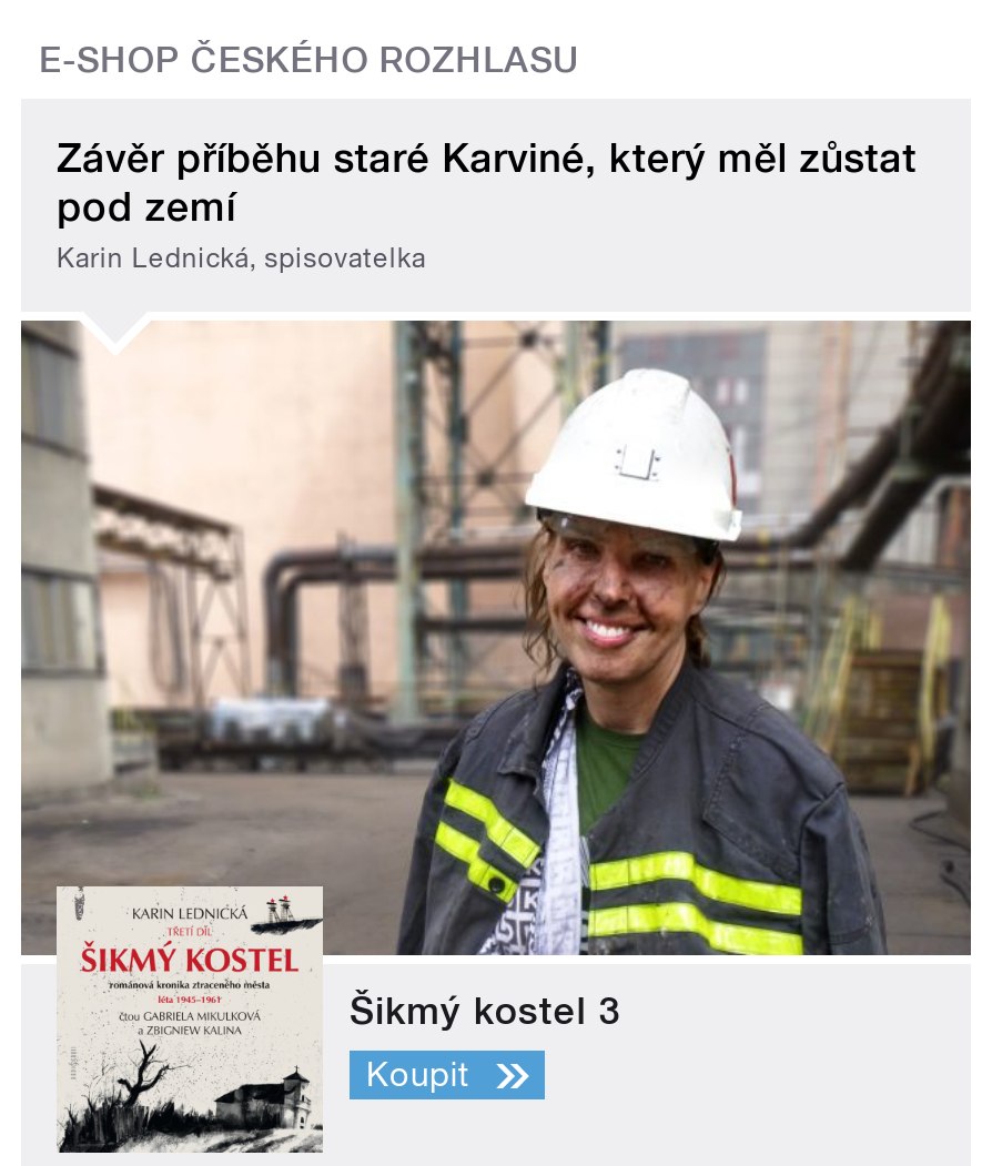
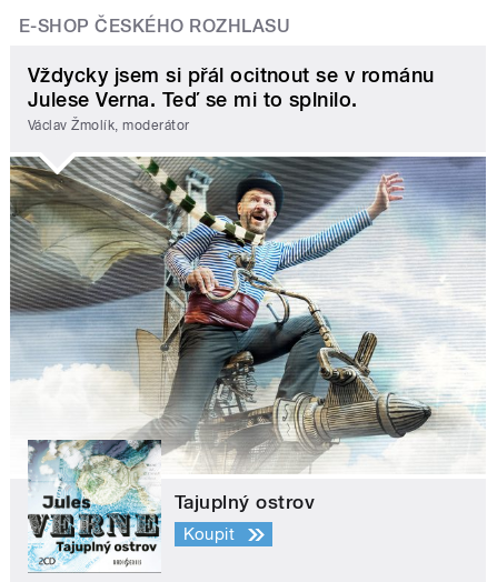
[57,134,917,275] Závěr příběhu staré Karviné, který měl zůstat | pod zemí | Karin Lednická, spisovatelka -> [28,63,434,134] Vždycky jsem si přál ocitnout se v románu | Julese Verna. Teď se mi to splnilo. | Václav Žmolík, moderátor
[19,318,973,1155] [image] | Šikmý kostel 3 -> [10,155,487,573] [image] | Tajuplný ostrov

